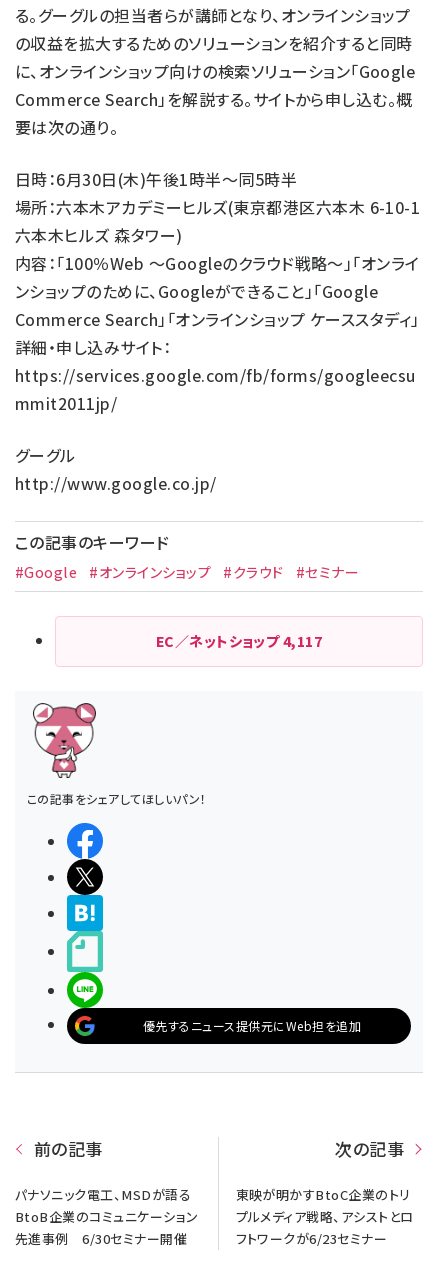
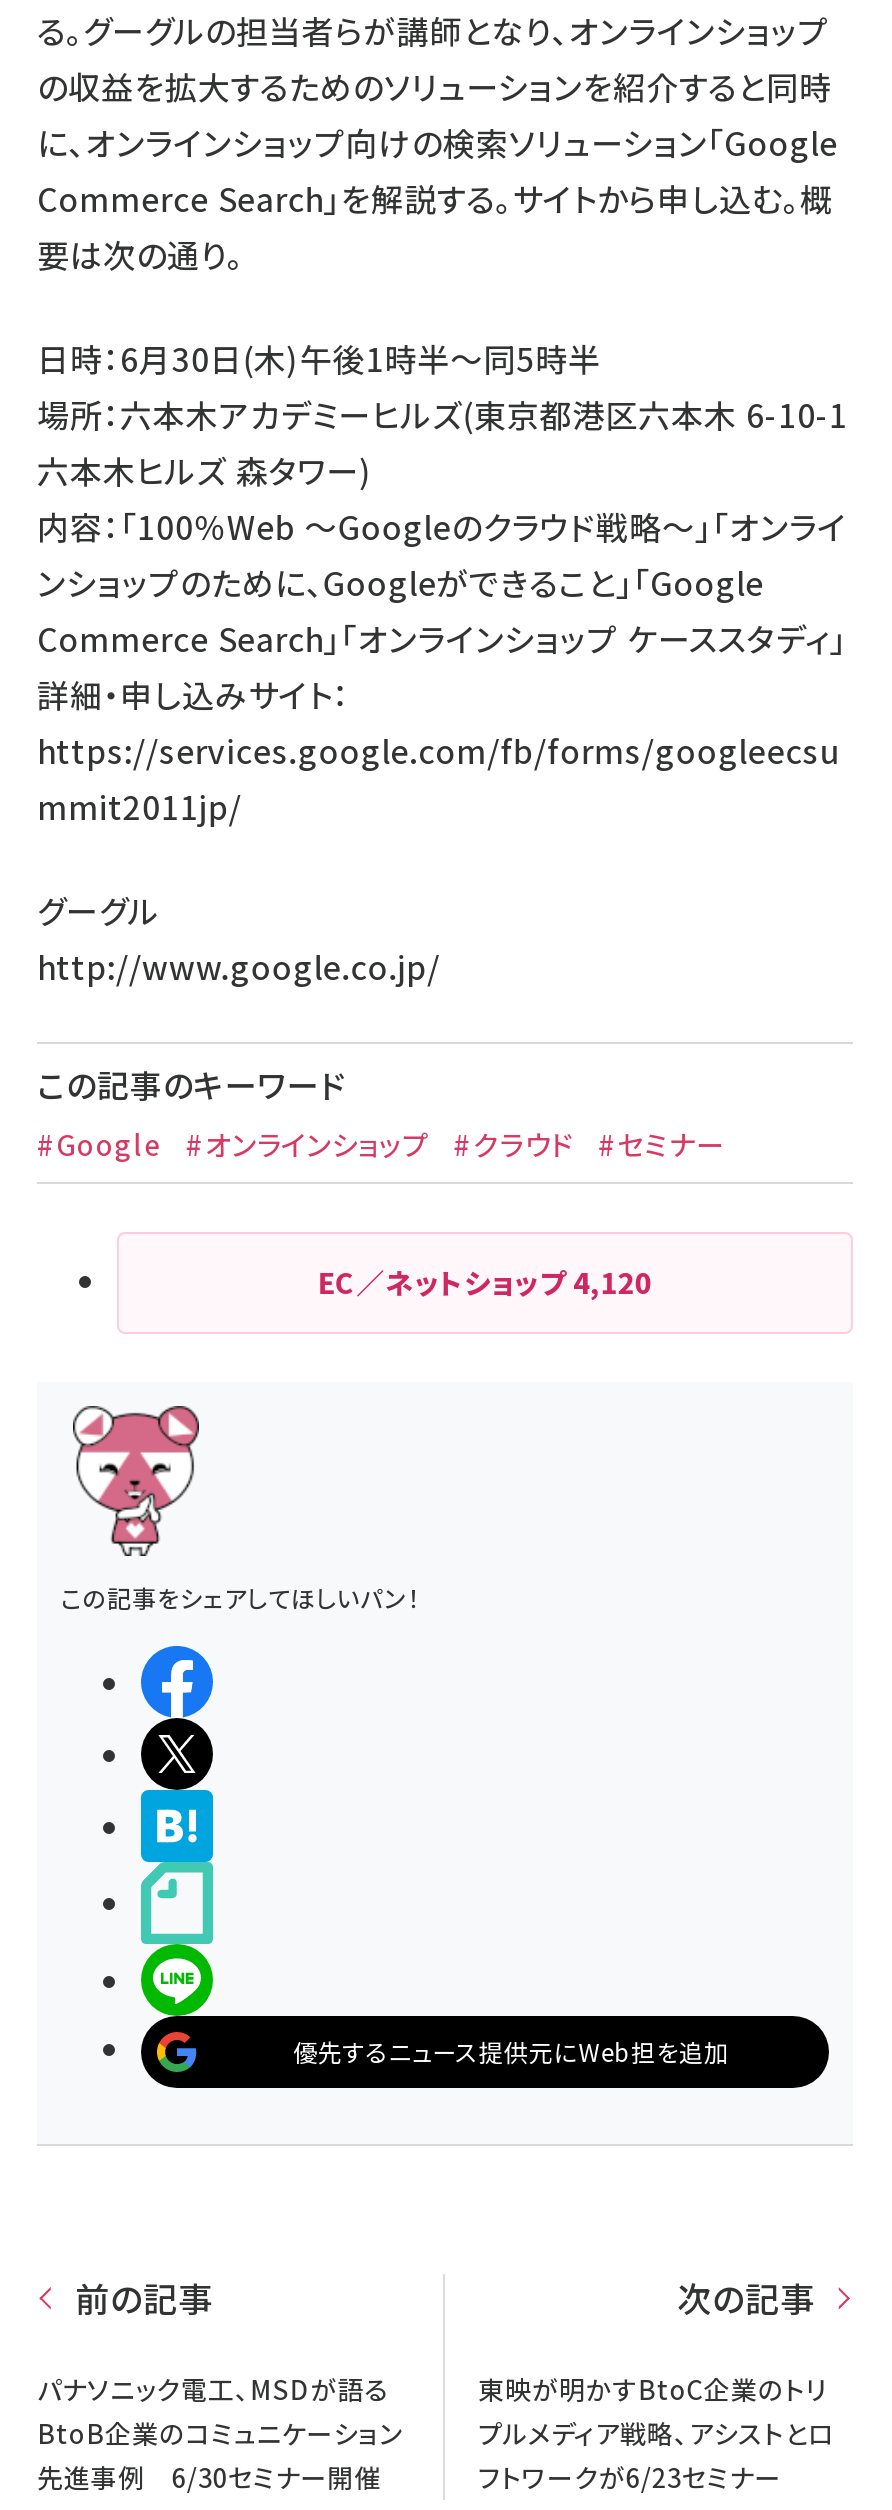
[156,631,322,651] EC／ネットショップ4,117 -> [318,1262,652,1302] EC／ネットショップ4,120

